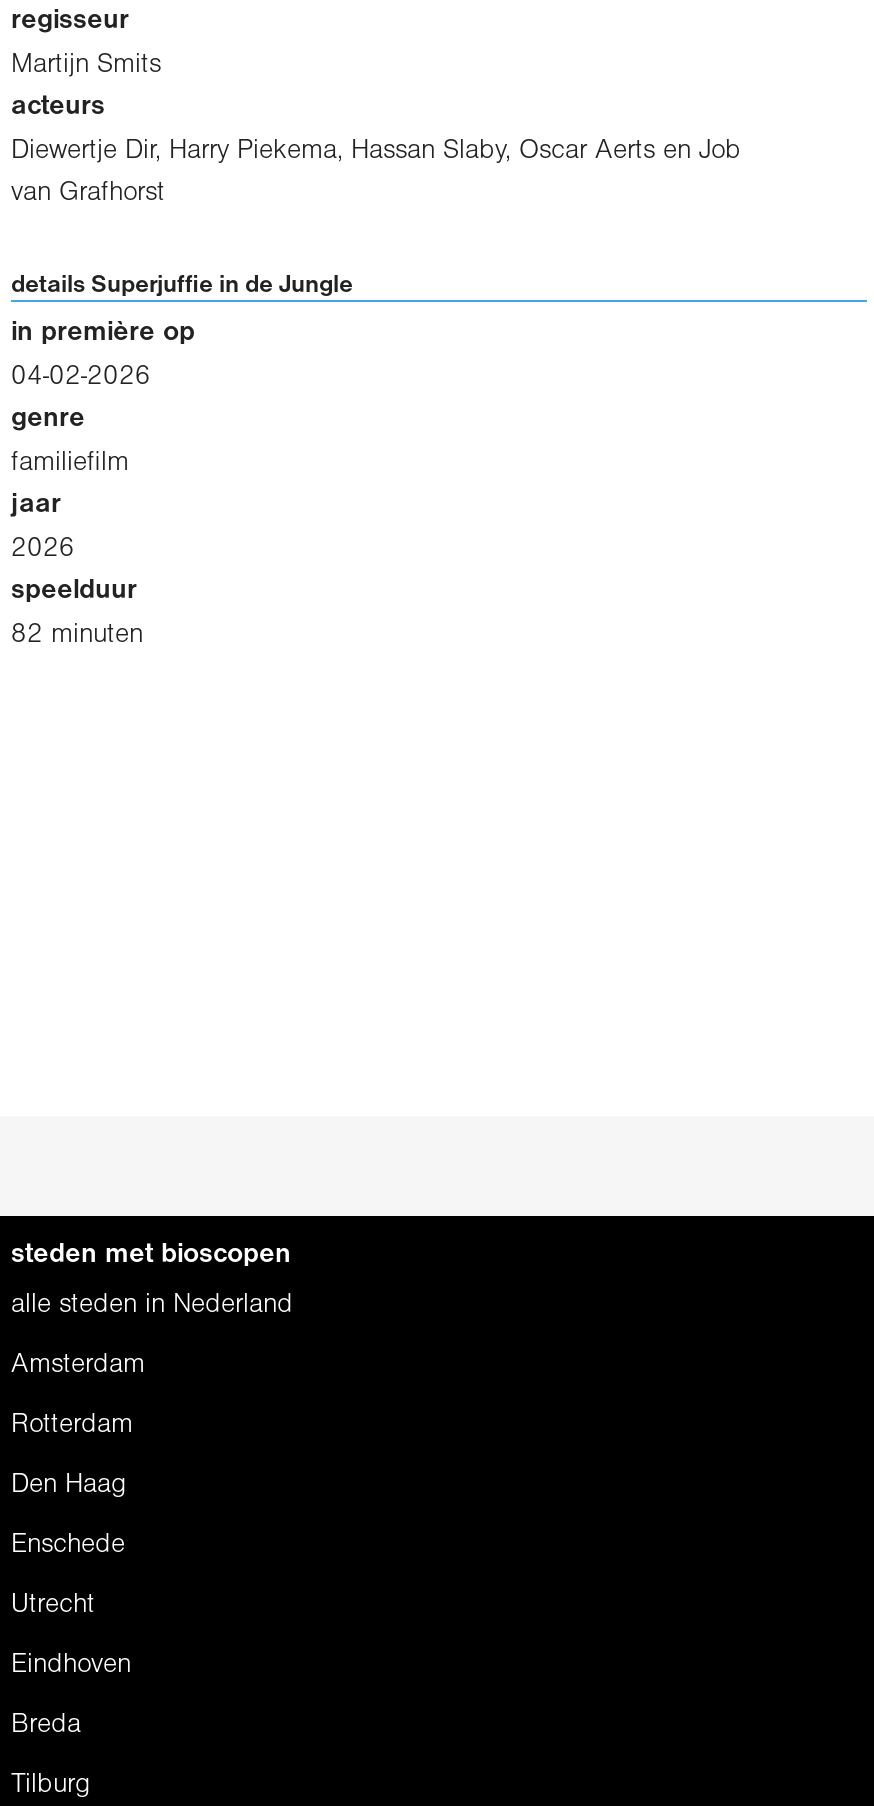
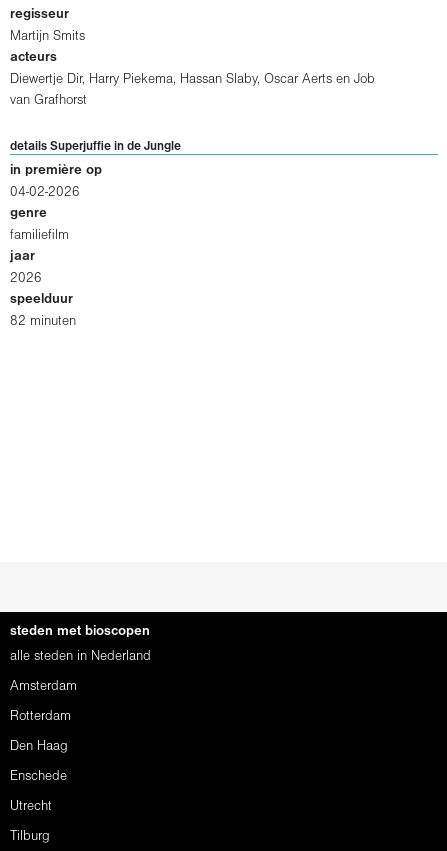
[11,1654,131,1736] Eindhoven | Breda -> none

